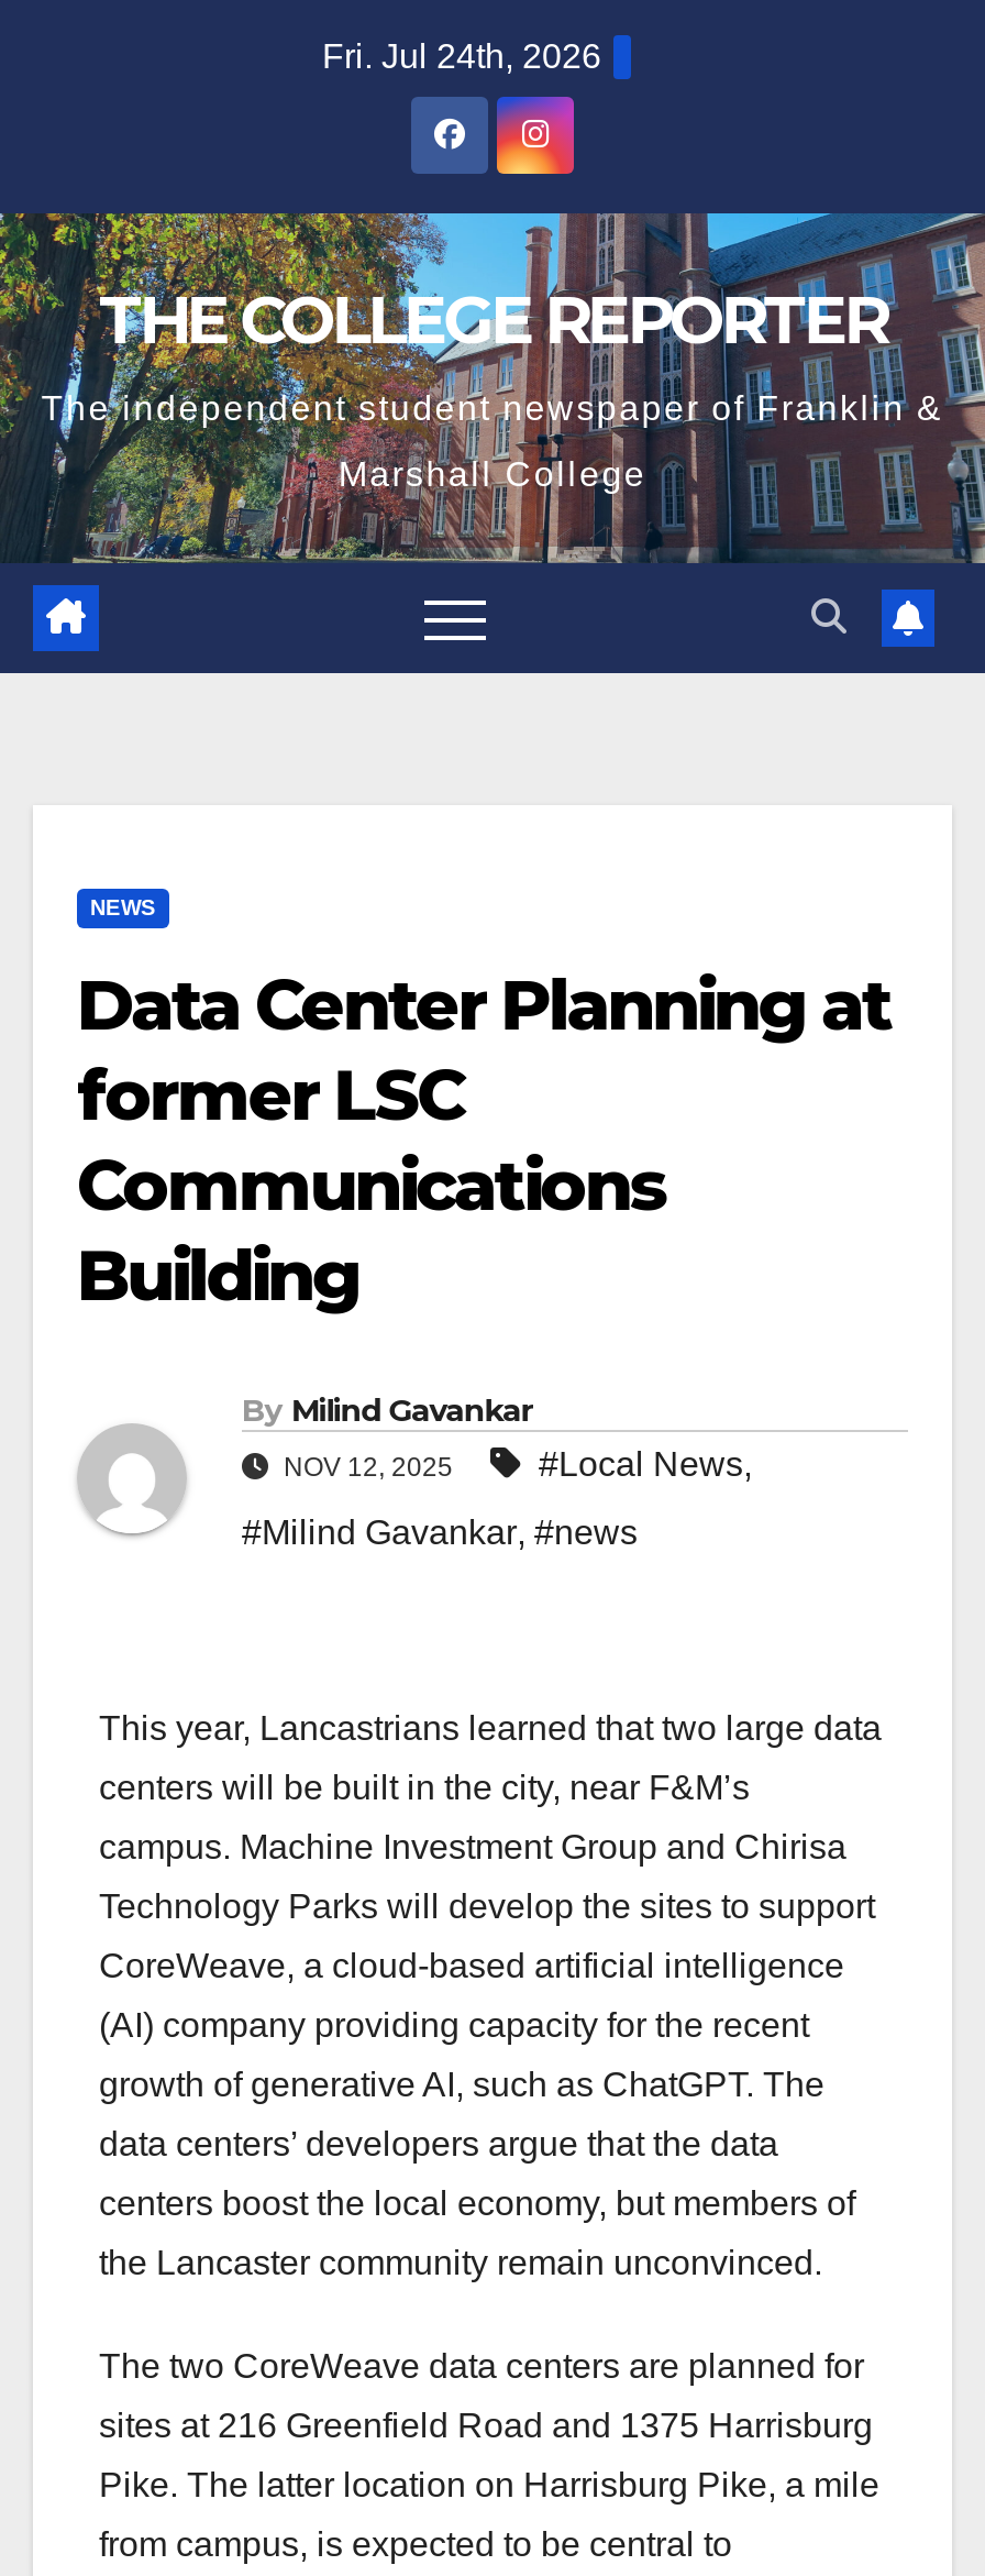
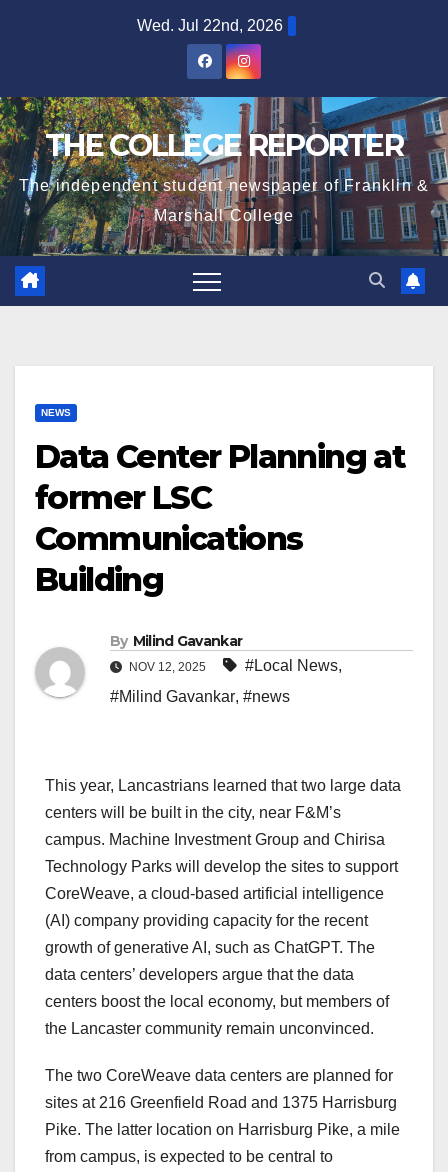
[322,37,601,75] Fri. Jul 24th, 2026 -> [137,17,283,34] Wed. Jul 22nd, 2026

